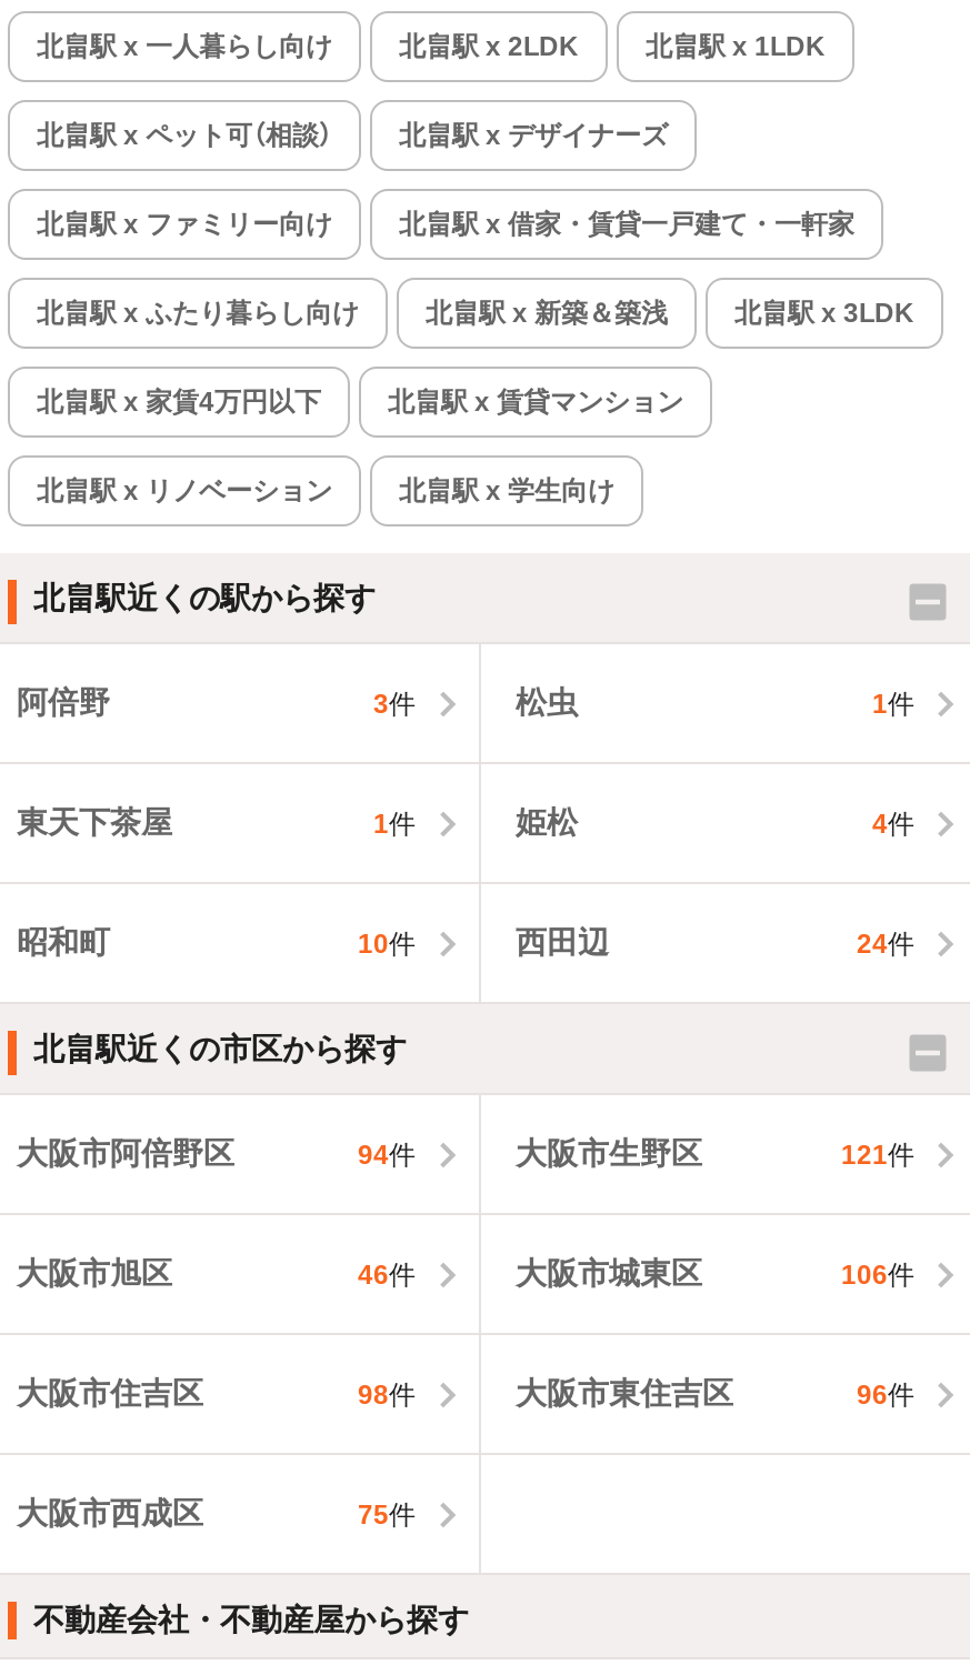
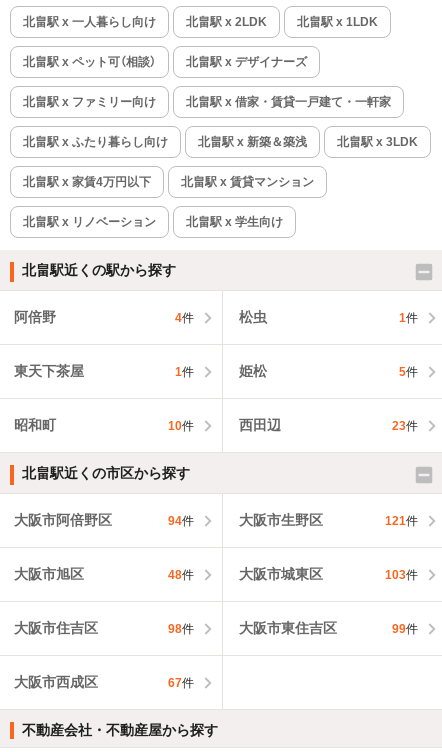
[373,688,416,719] 3件 -> [174,311,193,325] 4件
[872,808,914,839] 4件 -> [399,365,418,379] 5件
[857,928,914,959] 24件 -> [392,419,418,433] 23件
[358,1259,416,1290] 46件 -> [167,568,193,582] 48件
[841,1259,914,1290] 106件 -> [385,568,418,582] 103件
[857,1379,914,1410] 96件 -> [392,622,418,636] 99件
[358,1499,416,1530] 75件 -> [167,676,193,690] 67件

